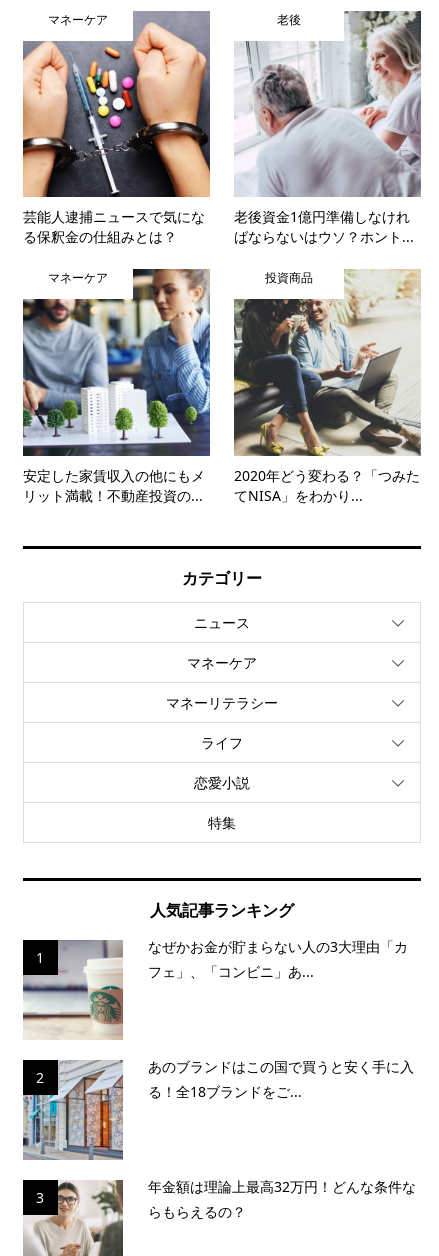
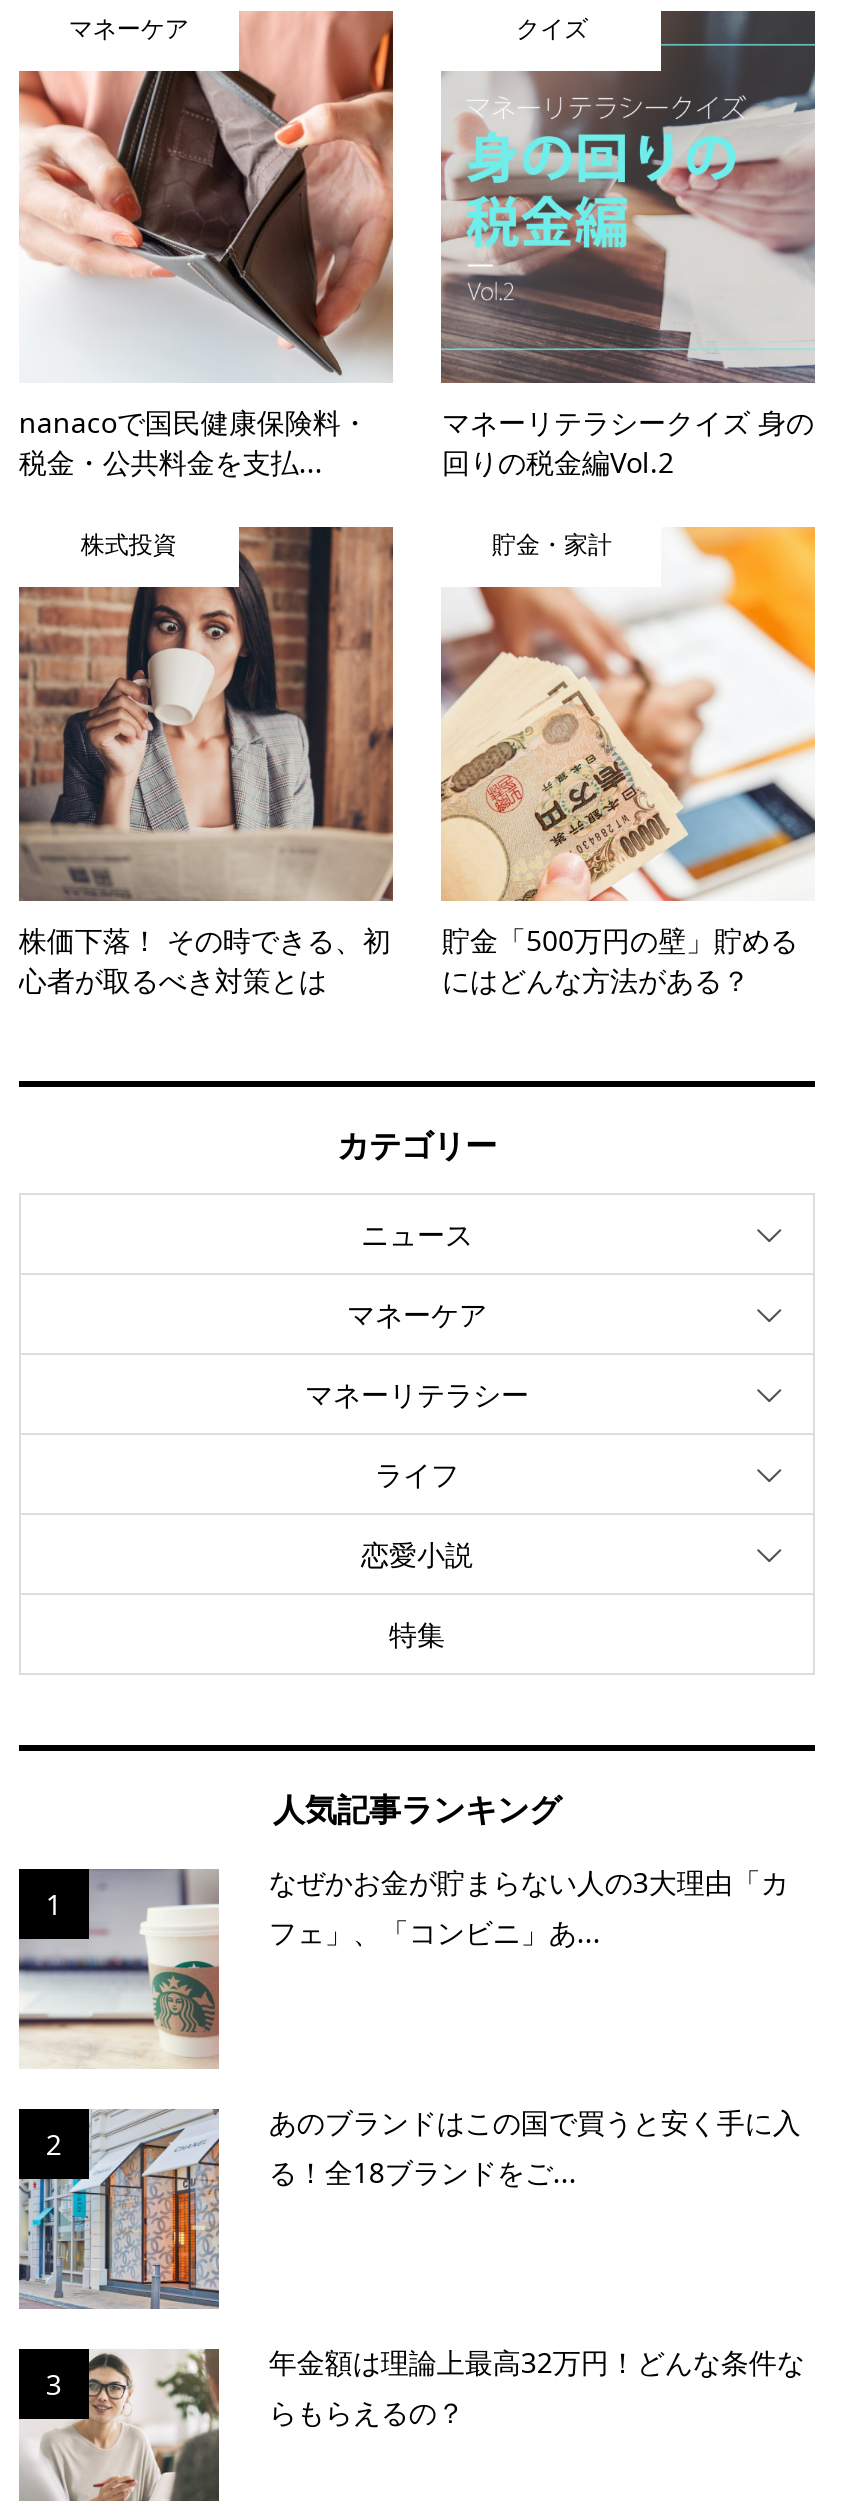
[22,11,211,246] [image] | 芸能人逮捕ニュースで気にな | る保釈金の仕組みとは？ -> [17,11,395,482] [image] | nanacoで国民健康保険料・ | 税金・公共料金を支払...
[234,11,421,197] [image] | 老後 -> [439,10,815,385] [image] | クイズ
[234,207,414,246] 老後資金1億円準備しなけれ | ばならないはウソ？ホント... -> [442,404,814,482] マネーリテラシークイズ 身の | 回りの税金編Vol.2
[22,268,211,457] [image] | マネーケア -> [17,525,395,901] [image] | 株式投資
[233,269,422,457] [image] | 投資商品 -> [441,527,817,903] [image] | 貯金・家計
[23,466,205,505] 安定した家賃収入の他にもメ | リット満載！不動産投資の... -> [19,921,391,999] 株価下落！ その時できる、初 | 心者が取るべき対策とは
[234,466,420,505] 2020年どう変わる？「つみた | てNISA」をわかり... -> [442,921,798,999] 貯金「500万円の壁」貯める | にはどんな方法がある？

